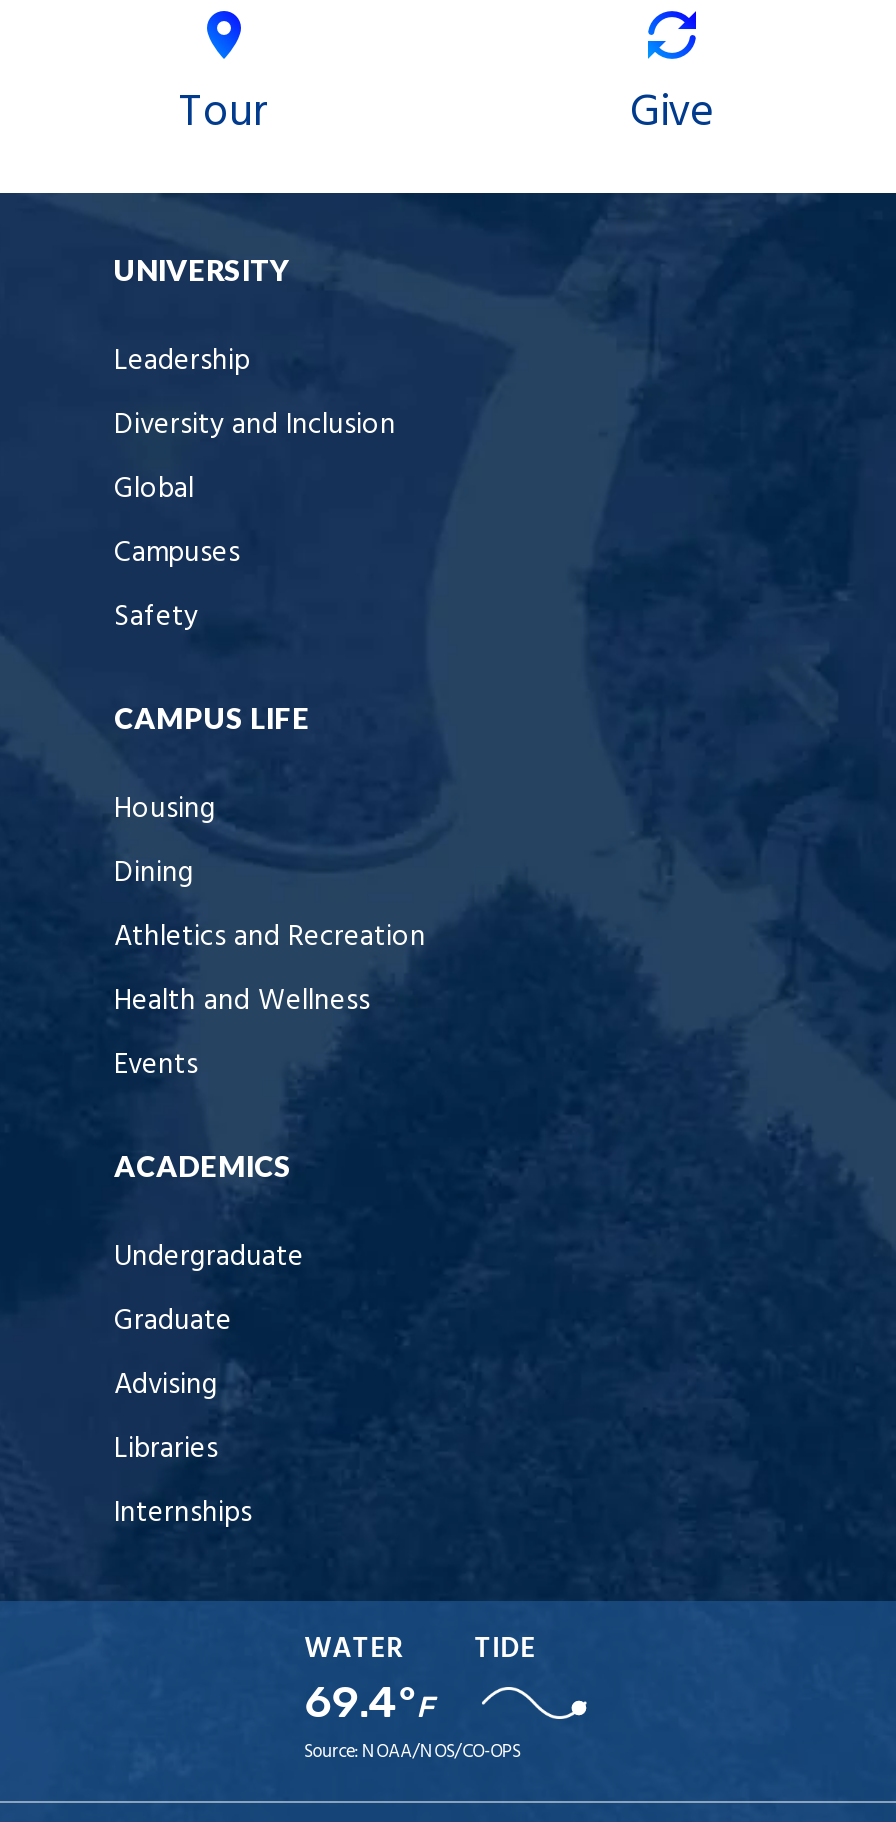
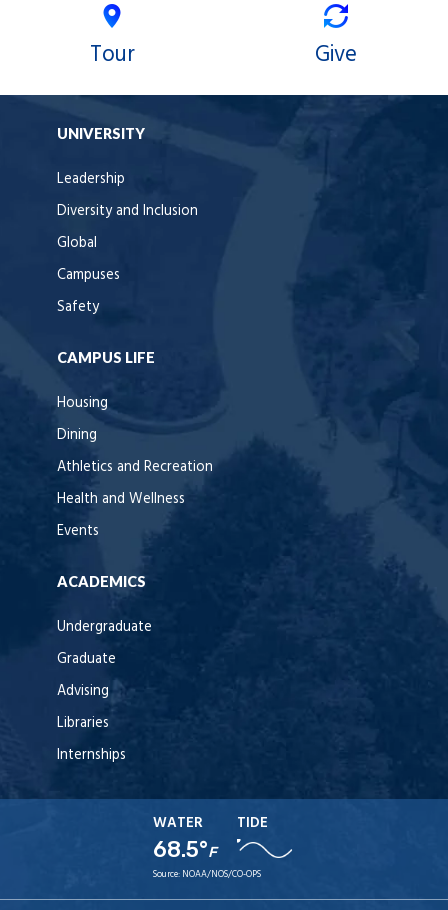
[304,1675,434,1729] 69.4°F -> [153,836,217,863] 68.5°F

